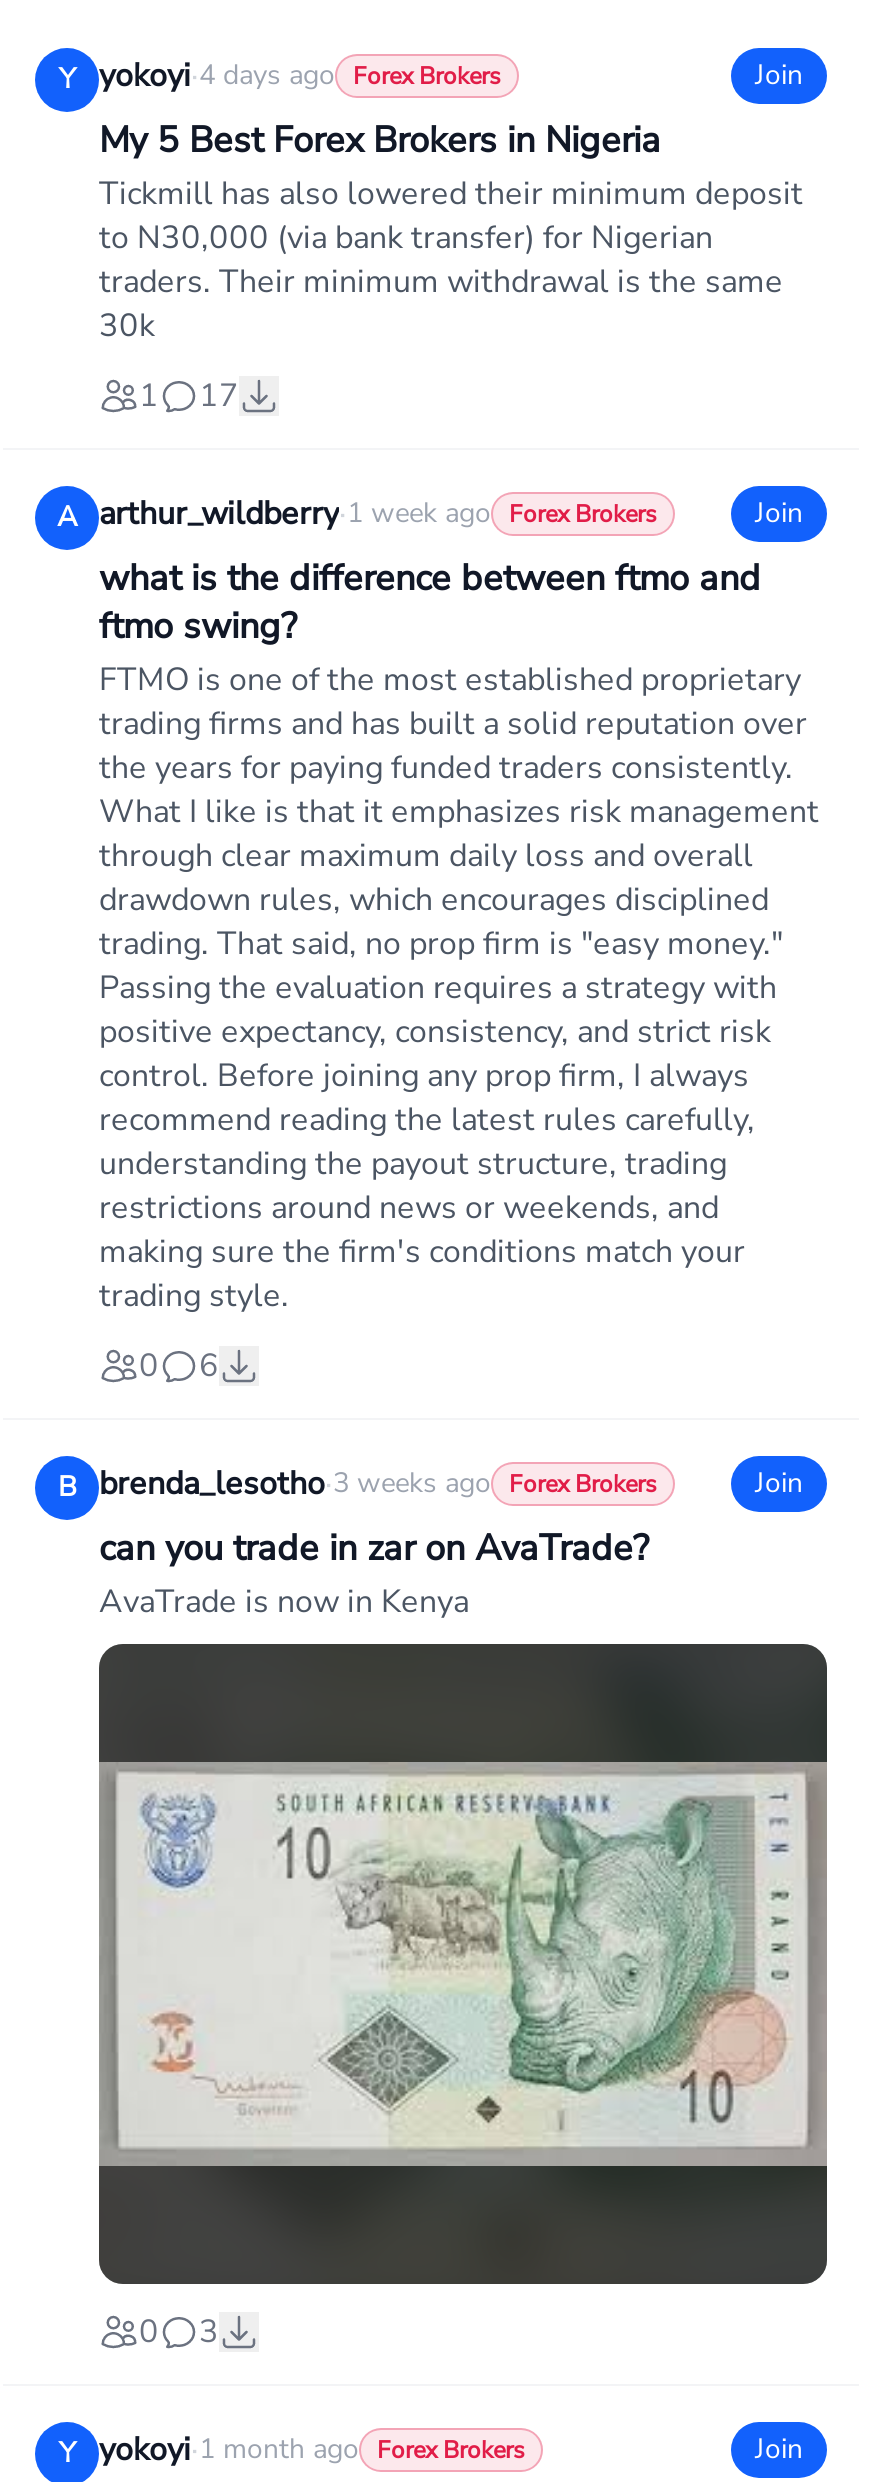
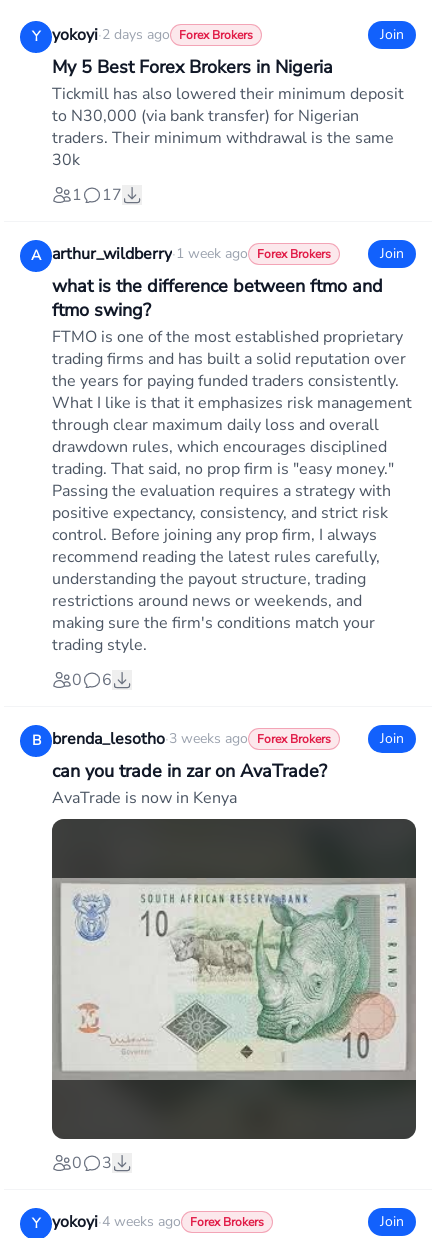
[99,54,501,98] yokoyi · 4 days ago Forex Brokers -> [52,24,253,46] yokoyi · 2 days ago Forex Brokers
[99,2428,525,2472] yokoyi · 1 month ago Forex Brokers -> [52,1211,264,1233] yokoyi · 4 weeks ago Forex Brokers

